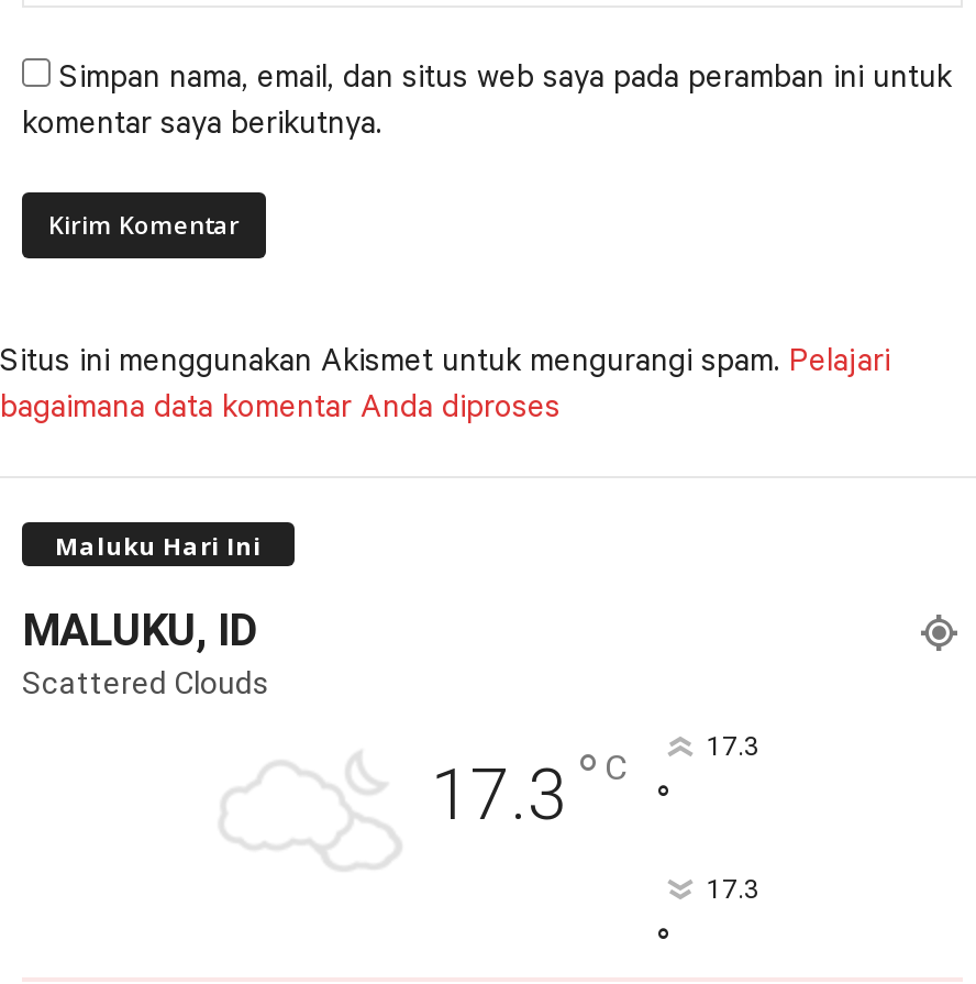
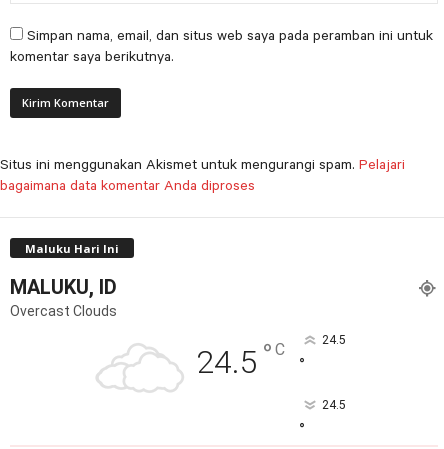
[22,664,270,699] Scattered Clouds -> [10,303,117,319] Overcast Clouds
[431,739,626,836] 17.3 ° C -> [196,337,285,381] 24.5 ° C
[707,730,759,761] 17.3 -> [321,333,345,347] 24.5
[707,873,759,904] 17.3 -> [321,398,345,412] 24.5

